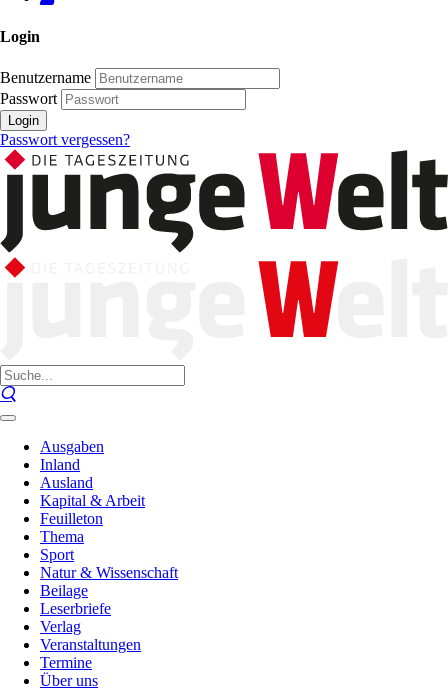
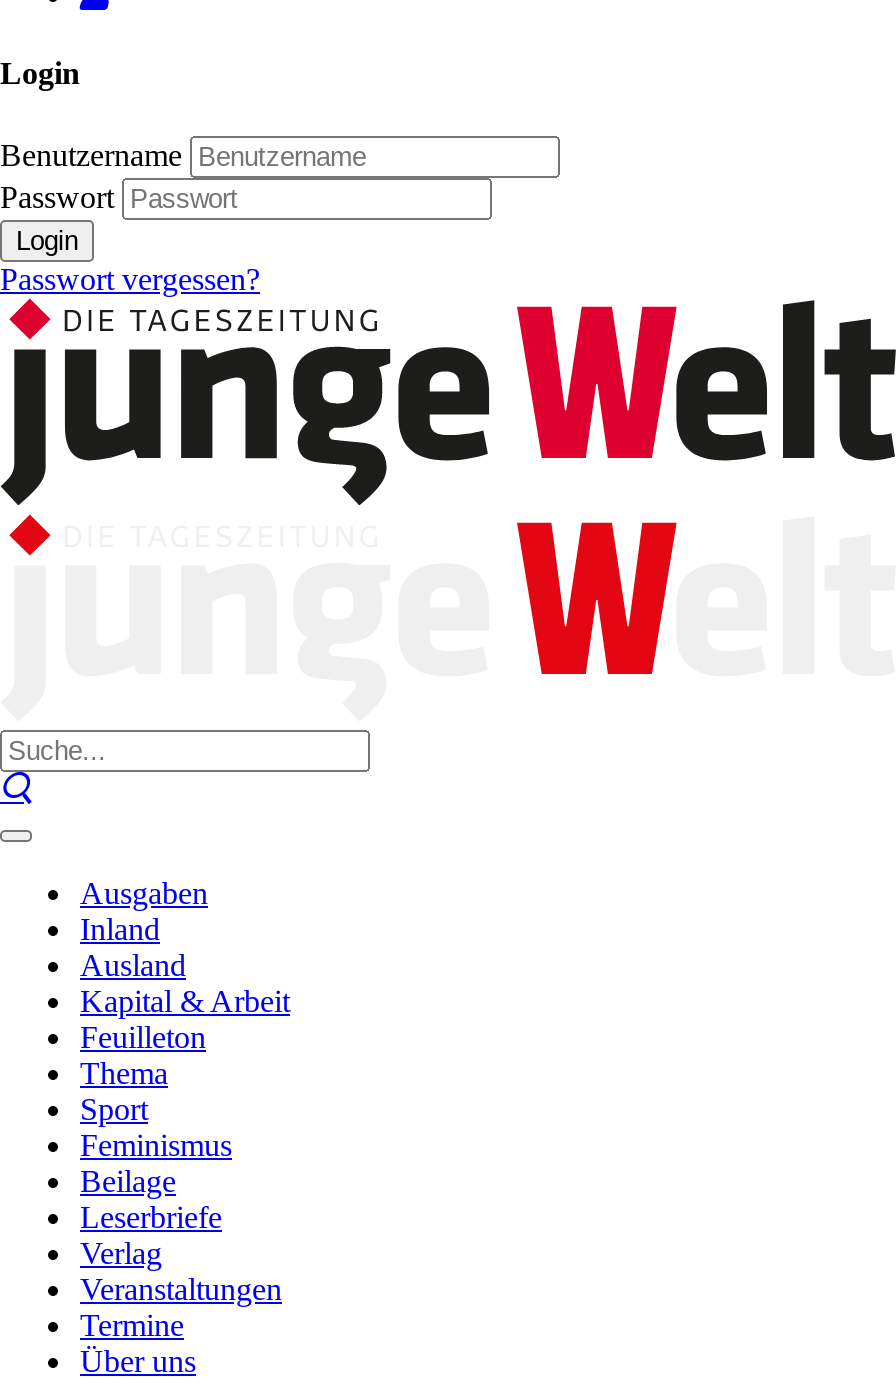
[40,564,178,581] Natur & Wissenschaft -> [80,1128,232,1162] Feminismus

